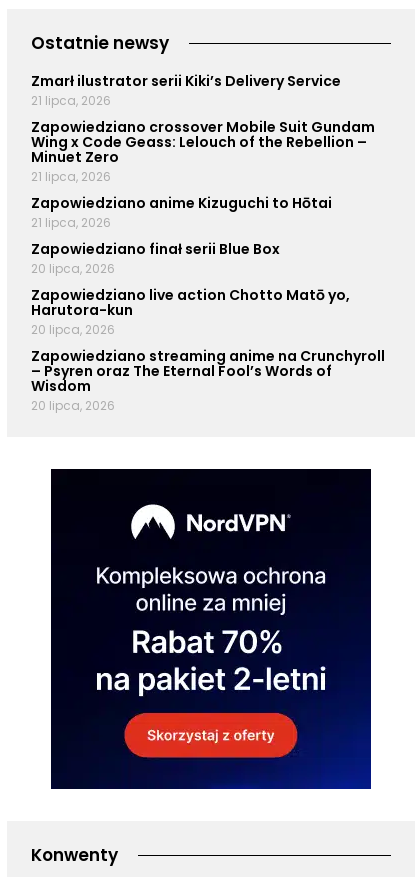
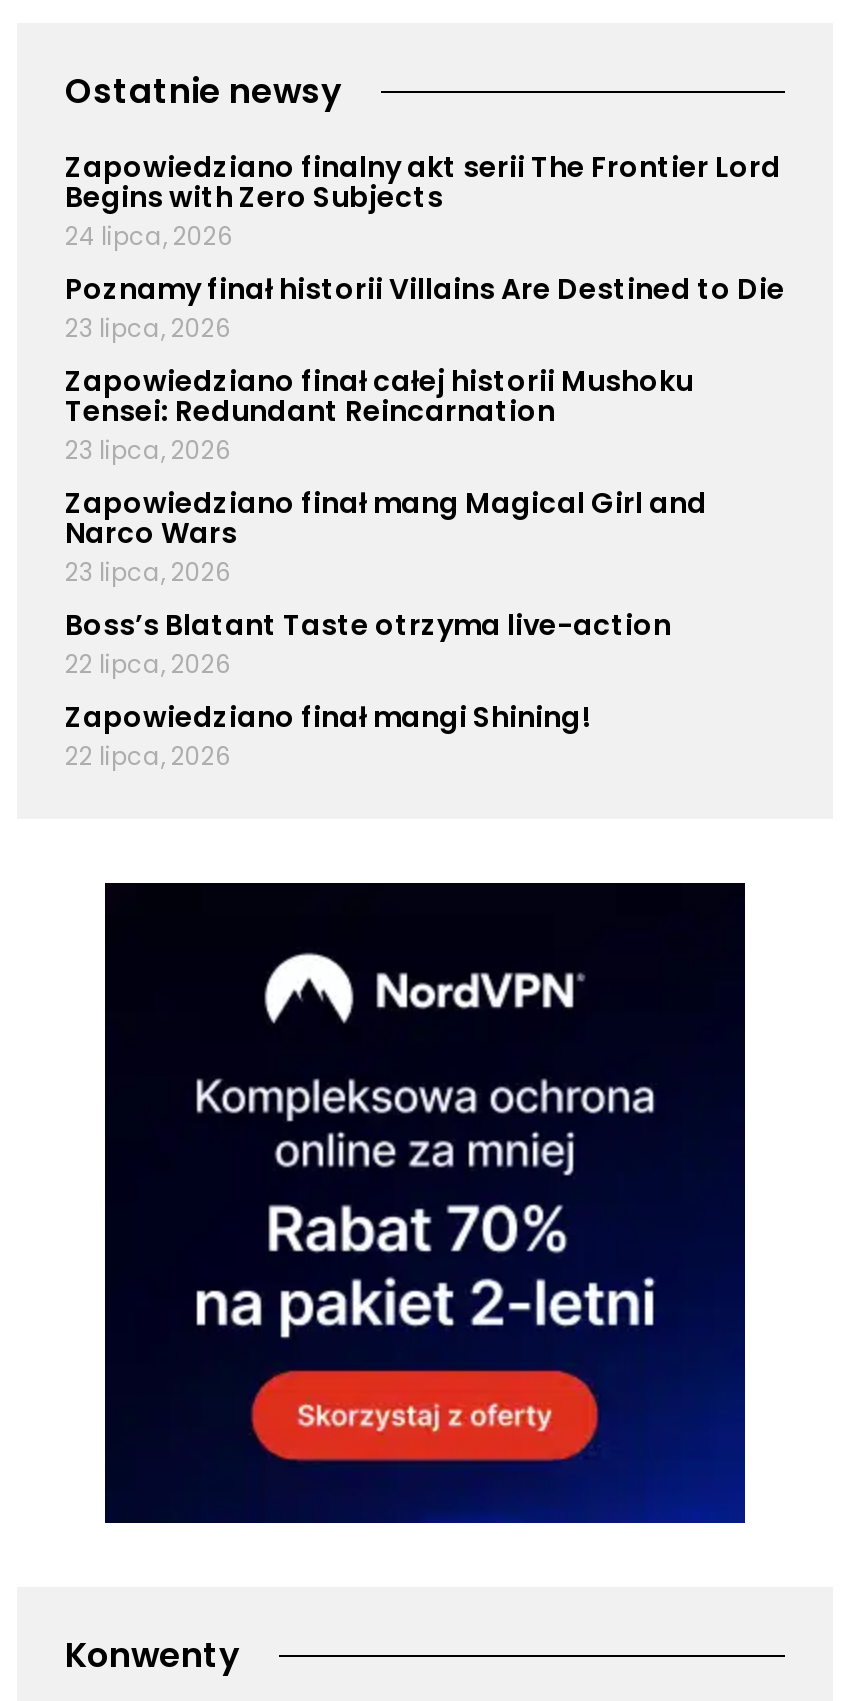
[31,71,385,414] Zmarł ilustrator serii Kiki’s Delivery Service | 21 lipca, 2026 | Zapowiedziano crossover Mobile Suit Gundam | Wing x Code Geass: Lelouch of the Rebellion – | Minuet Zero | 21 lipca, 2026 | Zapowiedziano anime Kizuguchi to Hōtai | 21 lipca, 2026 | Zapowiedziano finał serii Blue Box | 20 lipca, 2026 | Zapowiedziano live action Chotto Matō yo, | Harutora-kun | 20 lipca, 2026 | Zapowiedziano streaming anime na Crunchyroll | – Psyren oraz The Eternal Fool’s Words of | Wisdom | 20 lipca, 2026 -> [65,147,785,773] Zapowiedziano finalny akt serii The Frontier Lord | Begins with Zero Subjects | 24 lipca, 2026 | Poznamy finał historii Villains Are Destined to Die | 23 lipca, 2026 | Zapowiedziano finał całej historii Mushoku | Tensei: Redundant Reincarnation | 23 lipca, 2026 | Zapowiedziano finał mang Magical Girl and | Narco Wars | 23 lipca, 2026 | Boss’s Blatant Taste otrzyma live-action | 22 lipca, 2026 | Zapowiedziano finał mangi Shining! | 22 lipca, 2026

